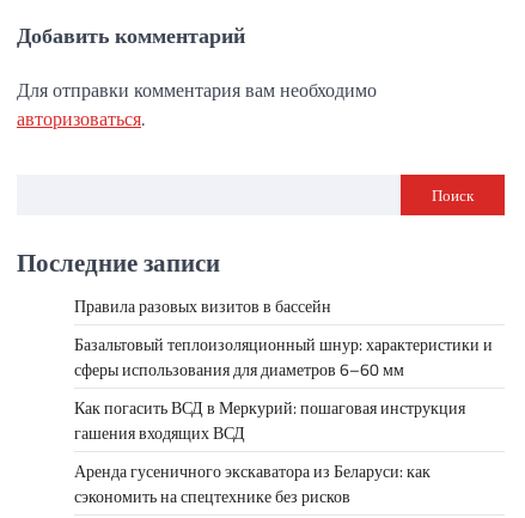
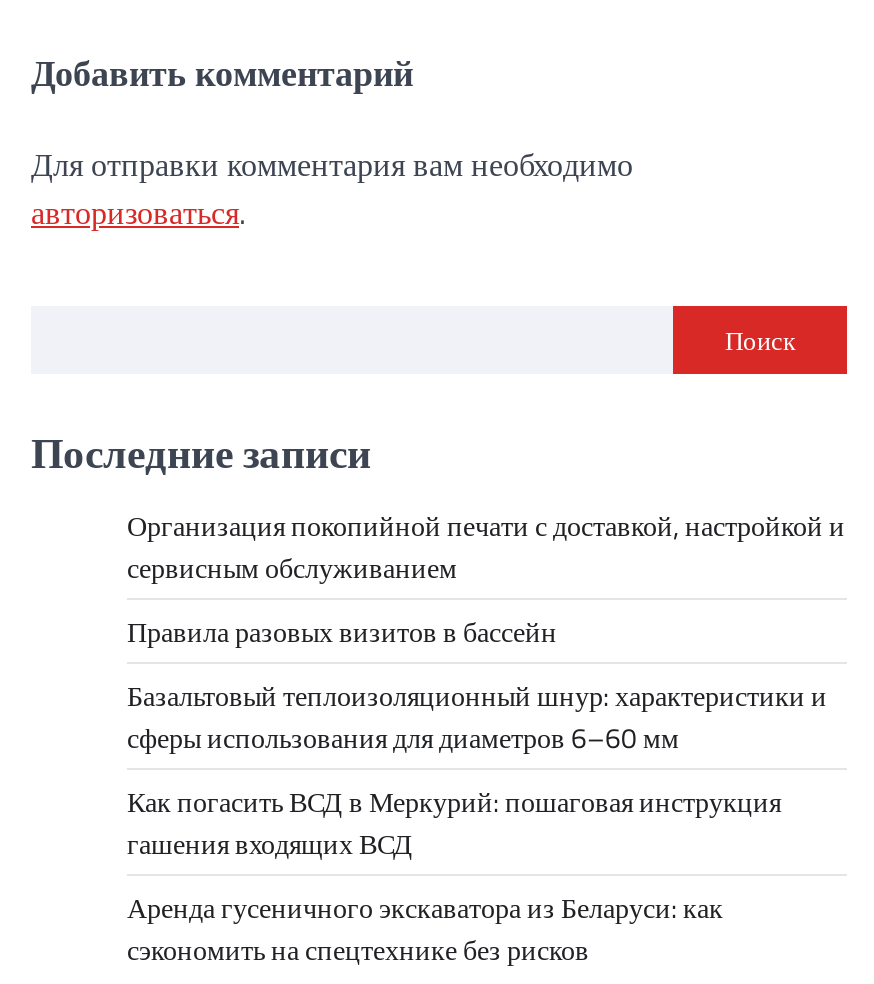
none -> [127,504,845,588] Организация покопийной печати с доставкой, настройкой и | сервисным обслуживанием

